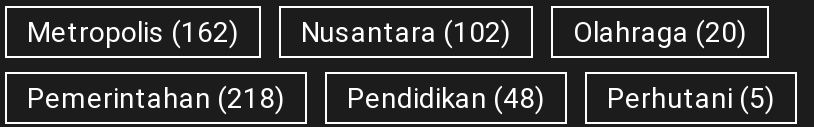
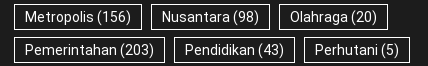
[27,15,239,47] Metropolis (162) -> [25,9,131,25] Metropolis (156)
[301,15,511,47] Nusantara (102) -> [162,9,259,25] Nusantara (98)
[27,81,285,113] Pemerintahan (218) -> [25,42,154,58] Pemerintahan (203)
[347,81,545,113] Pendidikan (48) -> [185,42,284,58] Pendidikan (43)

